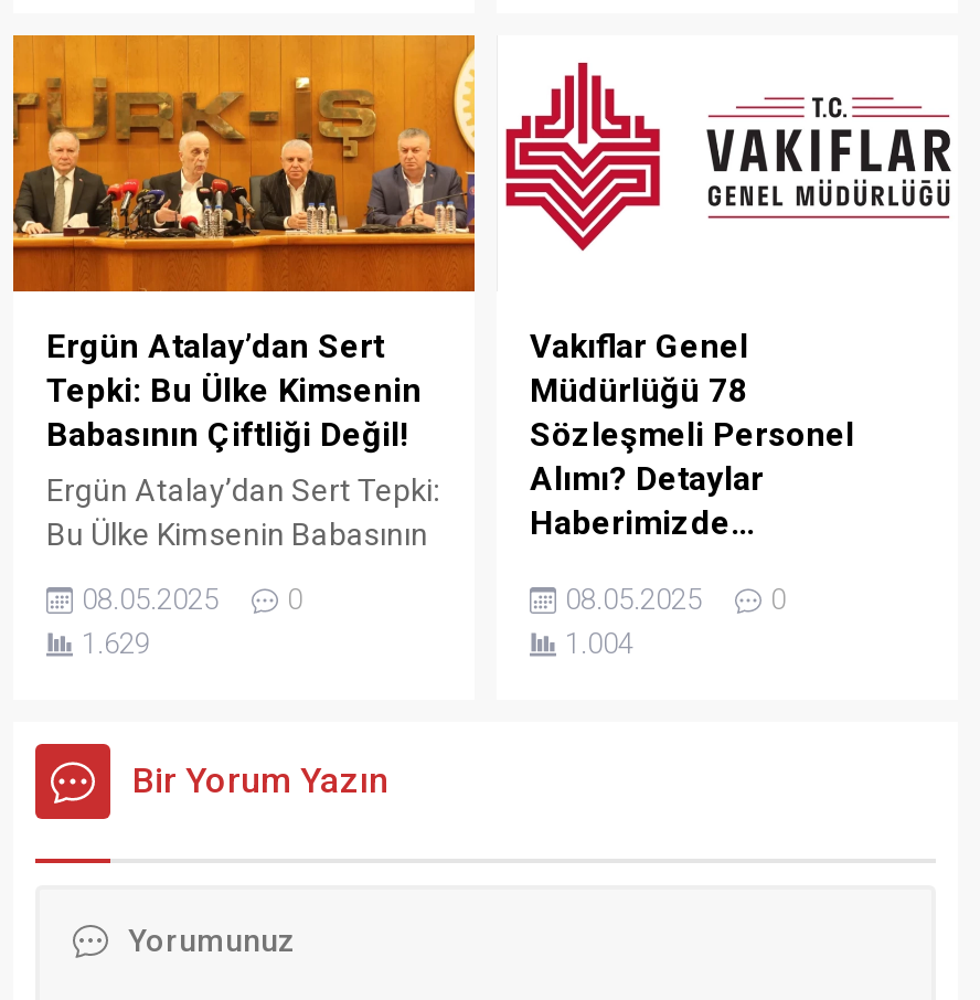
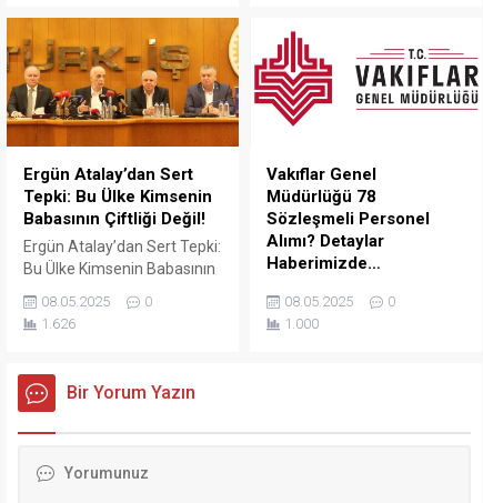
[82,627,150,660] 1.629 -> [41,315,76,332] 1.626
[565,627,633,660] 1.004 -> [284,315,319,332] 1.000

